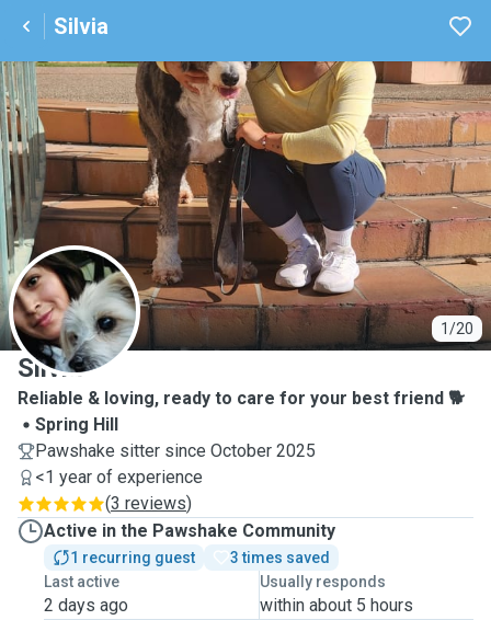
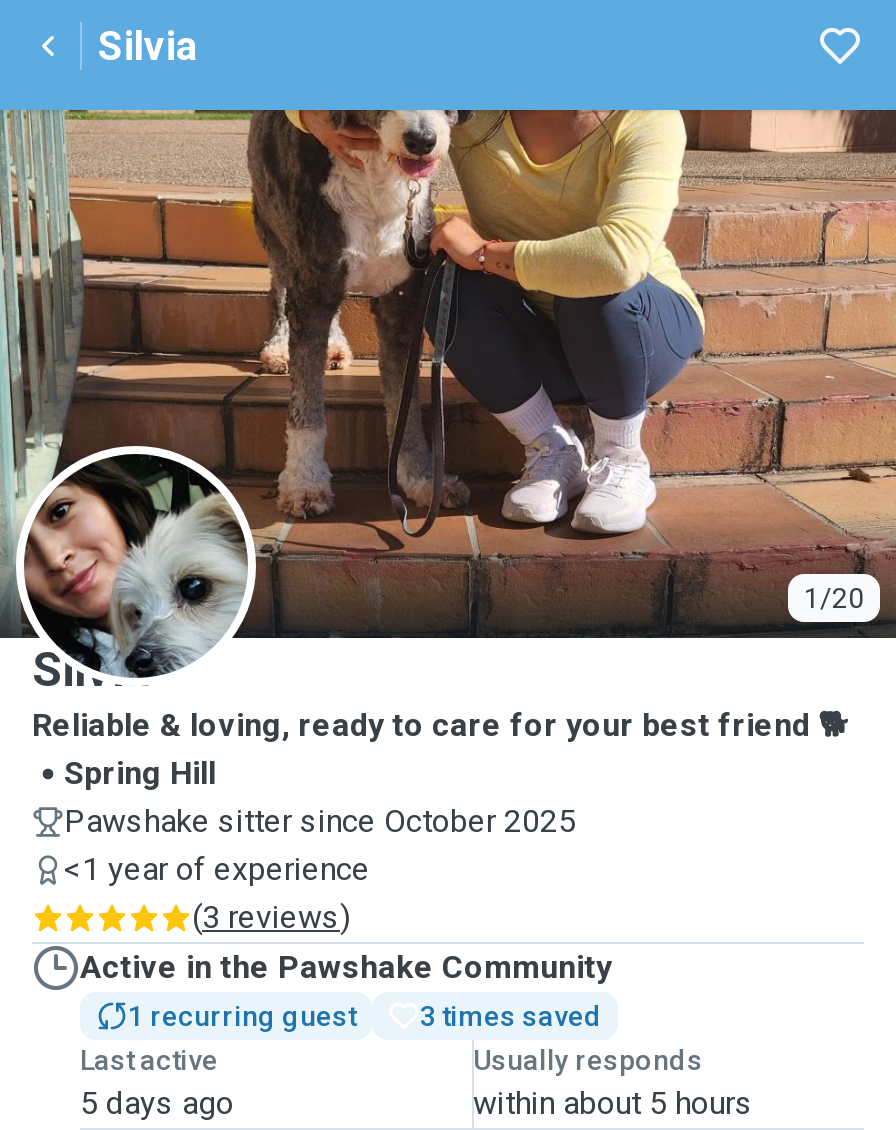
[44,595,128,616] 2 days ago -> [80,1084,234,1122] 5 days ago

